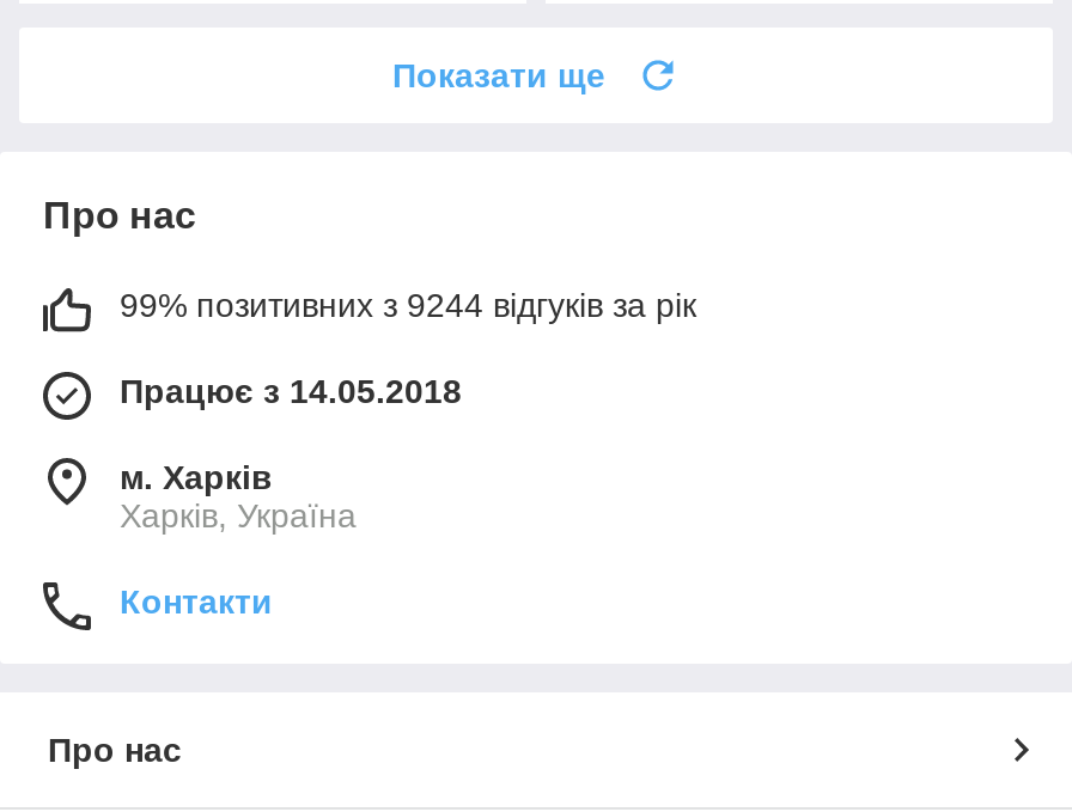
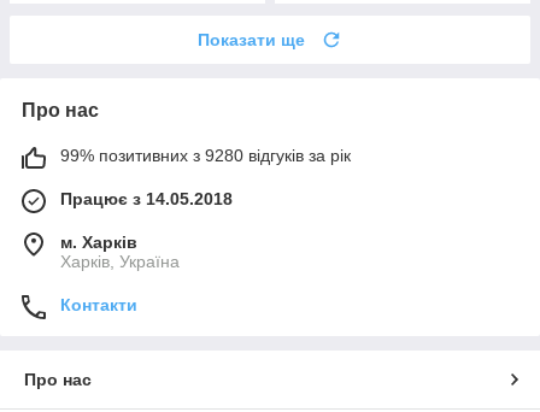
[120,287,696,325] 99% позитивних з 9244 відгуків за рік -> [60,146,351,166] 99% позитивних з 9280 відгуків за рік

